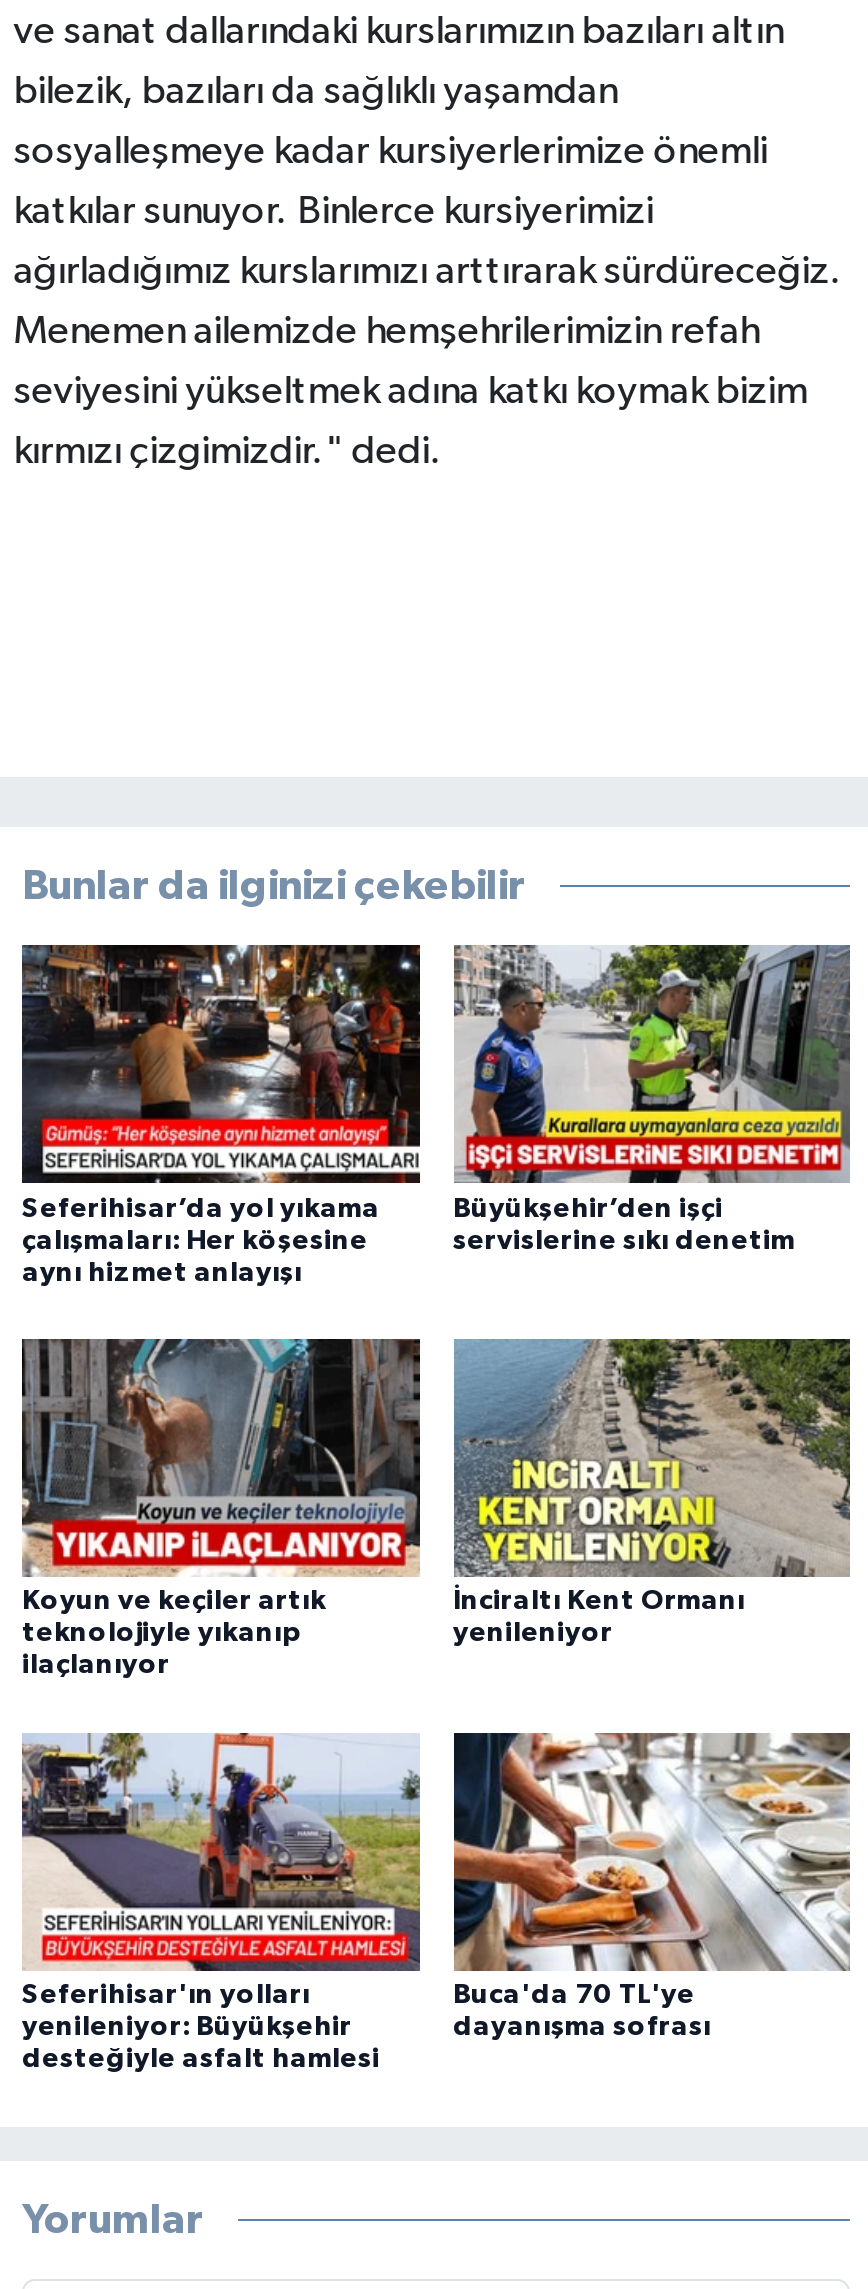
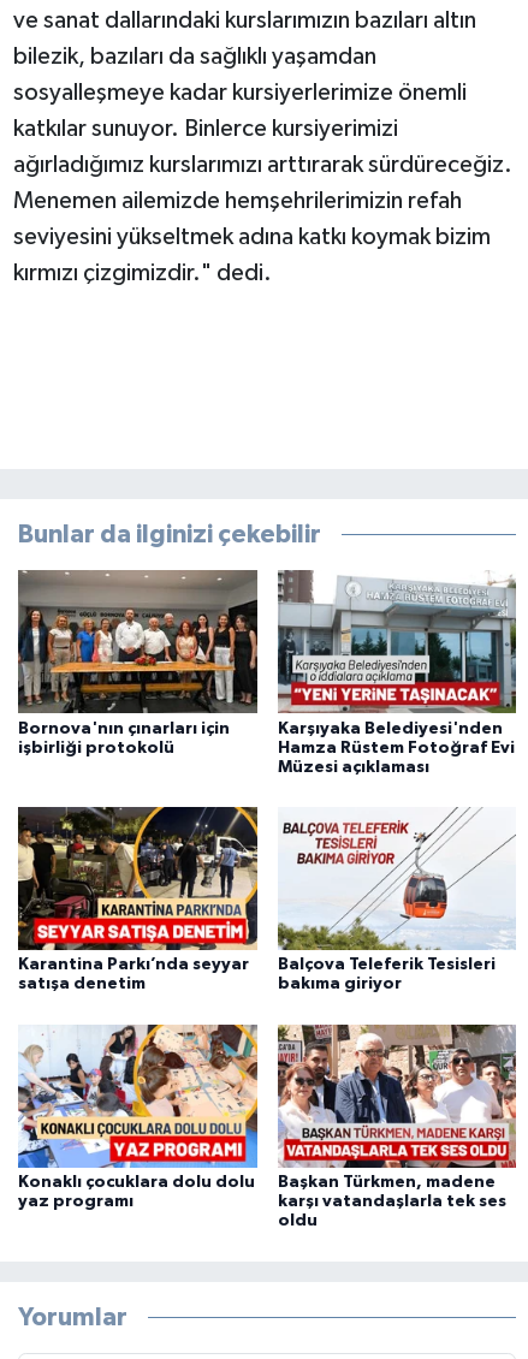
[22,943,422,1286] [image] | Seferihisar’da yol yıkama | çalışmaları: Her köşesine | aynı hizmet anlayışı -> [17,569,259,756] [image] | Bornova'nın çınarları için | işbirliği protokolü
[453,943,852,1254] [image] | Büyükşehir’den işçi | servislerine sıkı denetim -> [277,570,516,775] [image] | Karşıyaka Belediyesi'nden | Hamza Rüstem Fotoğraf Evi | Müzesi açıklaması
[20,1337,420,1680] [image] | Koyun ve keçiler artık | teknolojiyle yıkanıp | ilaçlanıyor -> [17,806,259,993] [image] | Karantina Parkı’nda seyyar | satışa denetim
[452,1337,852,1648] [image] | İnciraltı Kent Ormanı | yenileniyor -> [277,807,516,993] [image] | Balçova Teleferik Tesisleri | bakıma giriyor
[20,1731,422,2074] [image] | Seferihisar'ın yolları | yenileniyor: Büyükşehir | desteğiyle asfalt hamlesi -> [17,1023,259,1210] [image] | Konaklı çocuklara dolu dolu | yaz programı
[452,1731,850,2042] [image] | Buca'da 70 TL'ye | dayanışma sofrası -> [277,1023,516,1229] [image] | Başkan Türkmen, madene | karşı vatandaşlarla tek ses | oldu

